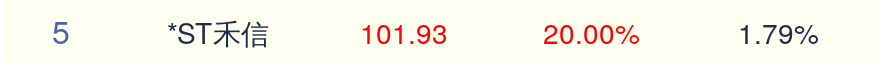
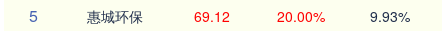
[167,12,448,52] *ST禾信 | 101.93 -> [87,6,229,26] 惠城环保 | 69.12
[738,12,818,52] 1.79% -> [369,6,409,26] 9.93%

